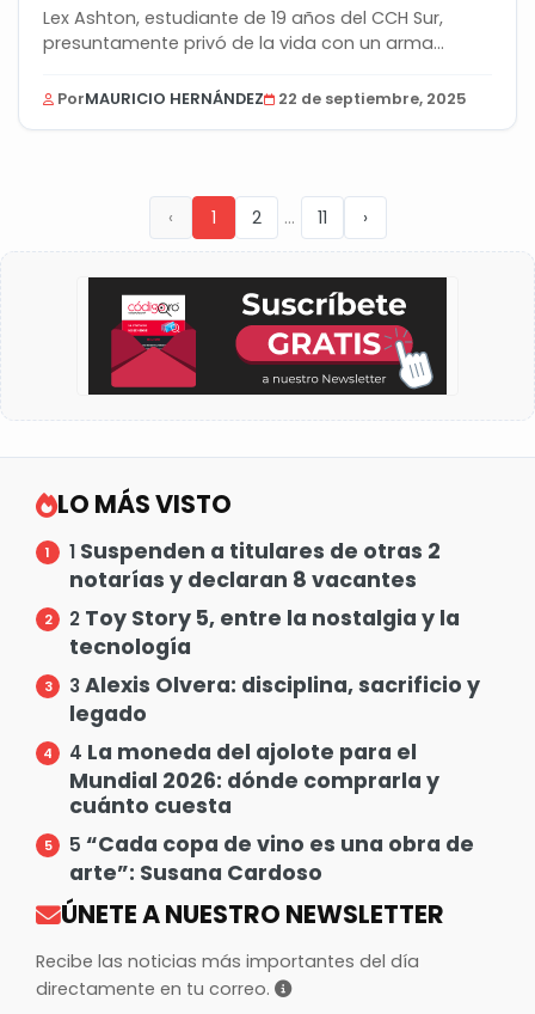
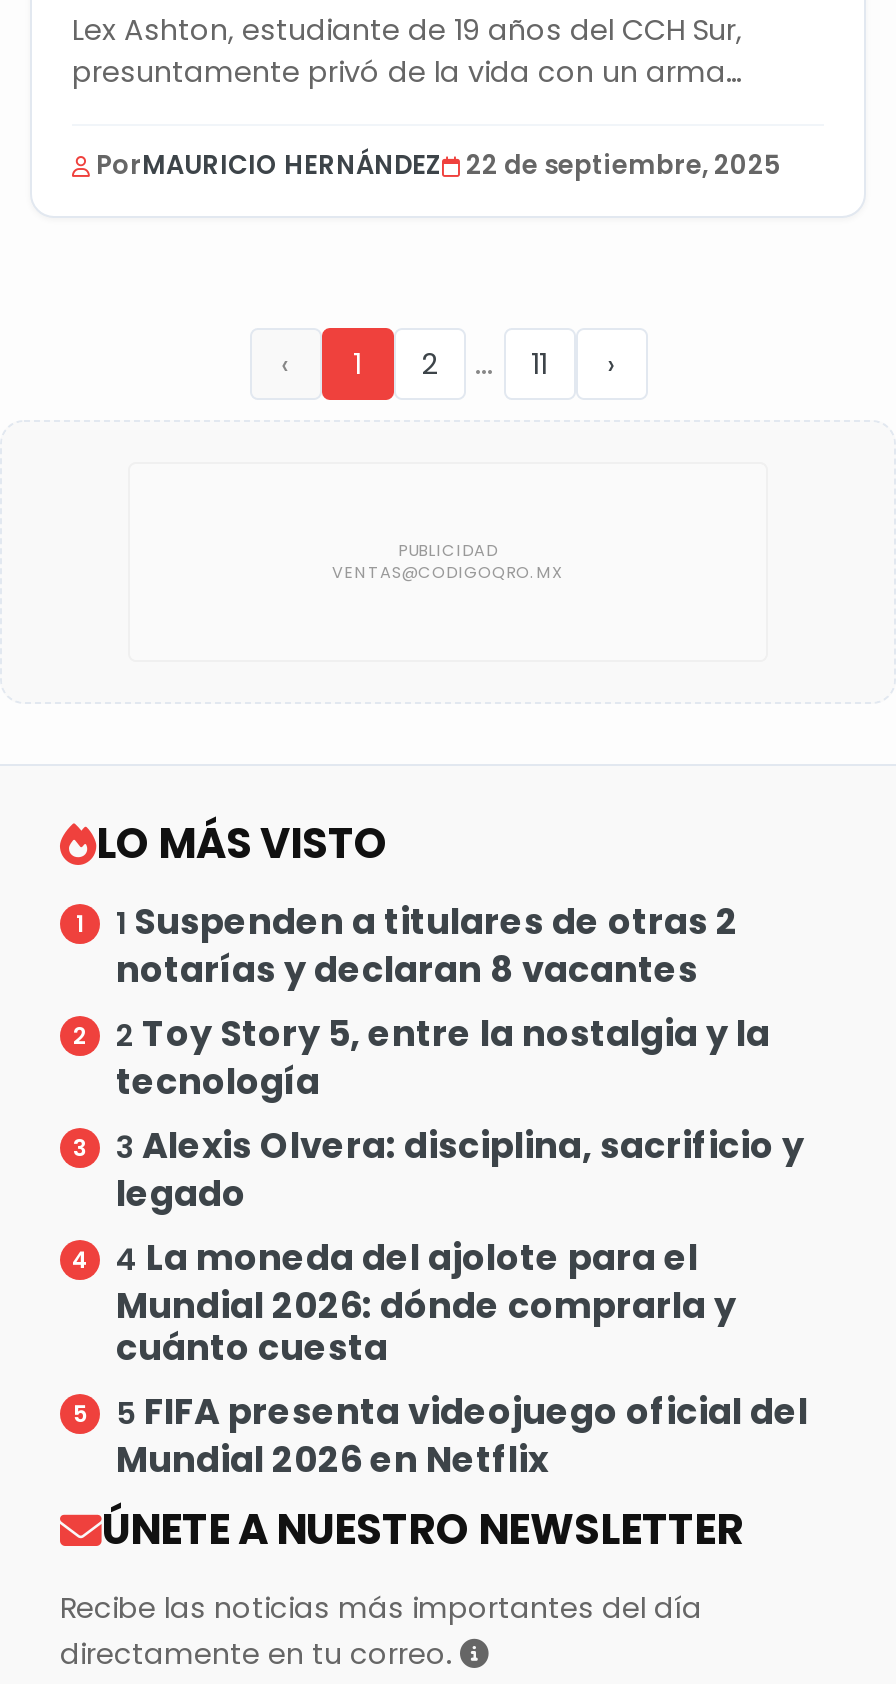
[87,276,448,396] [image] -> none
[69,830,474,884] 5 “Cada copa de vino es una obra de | arte”: Susana Cardoso -> [116,1388,808,1478] 5 FIFA presenta videojuego oficial del | Mundial 2026 en Netflix

